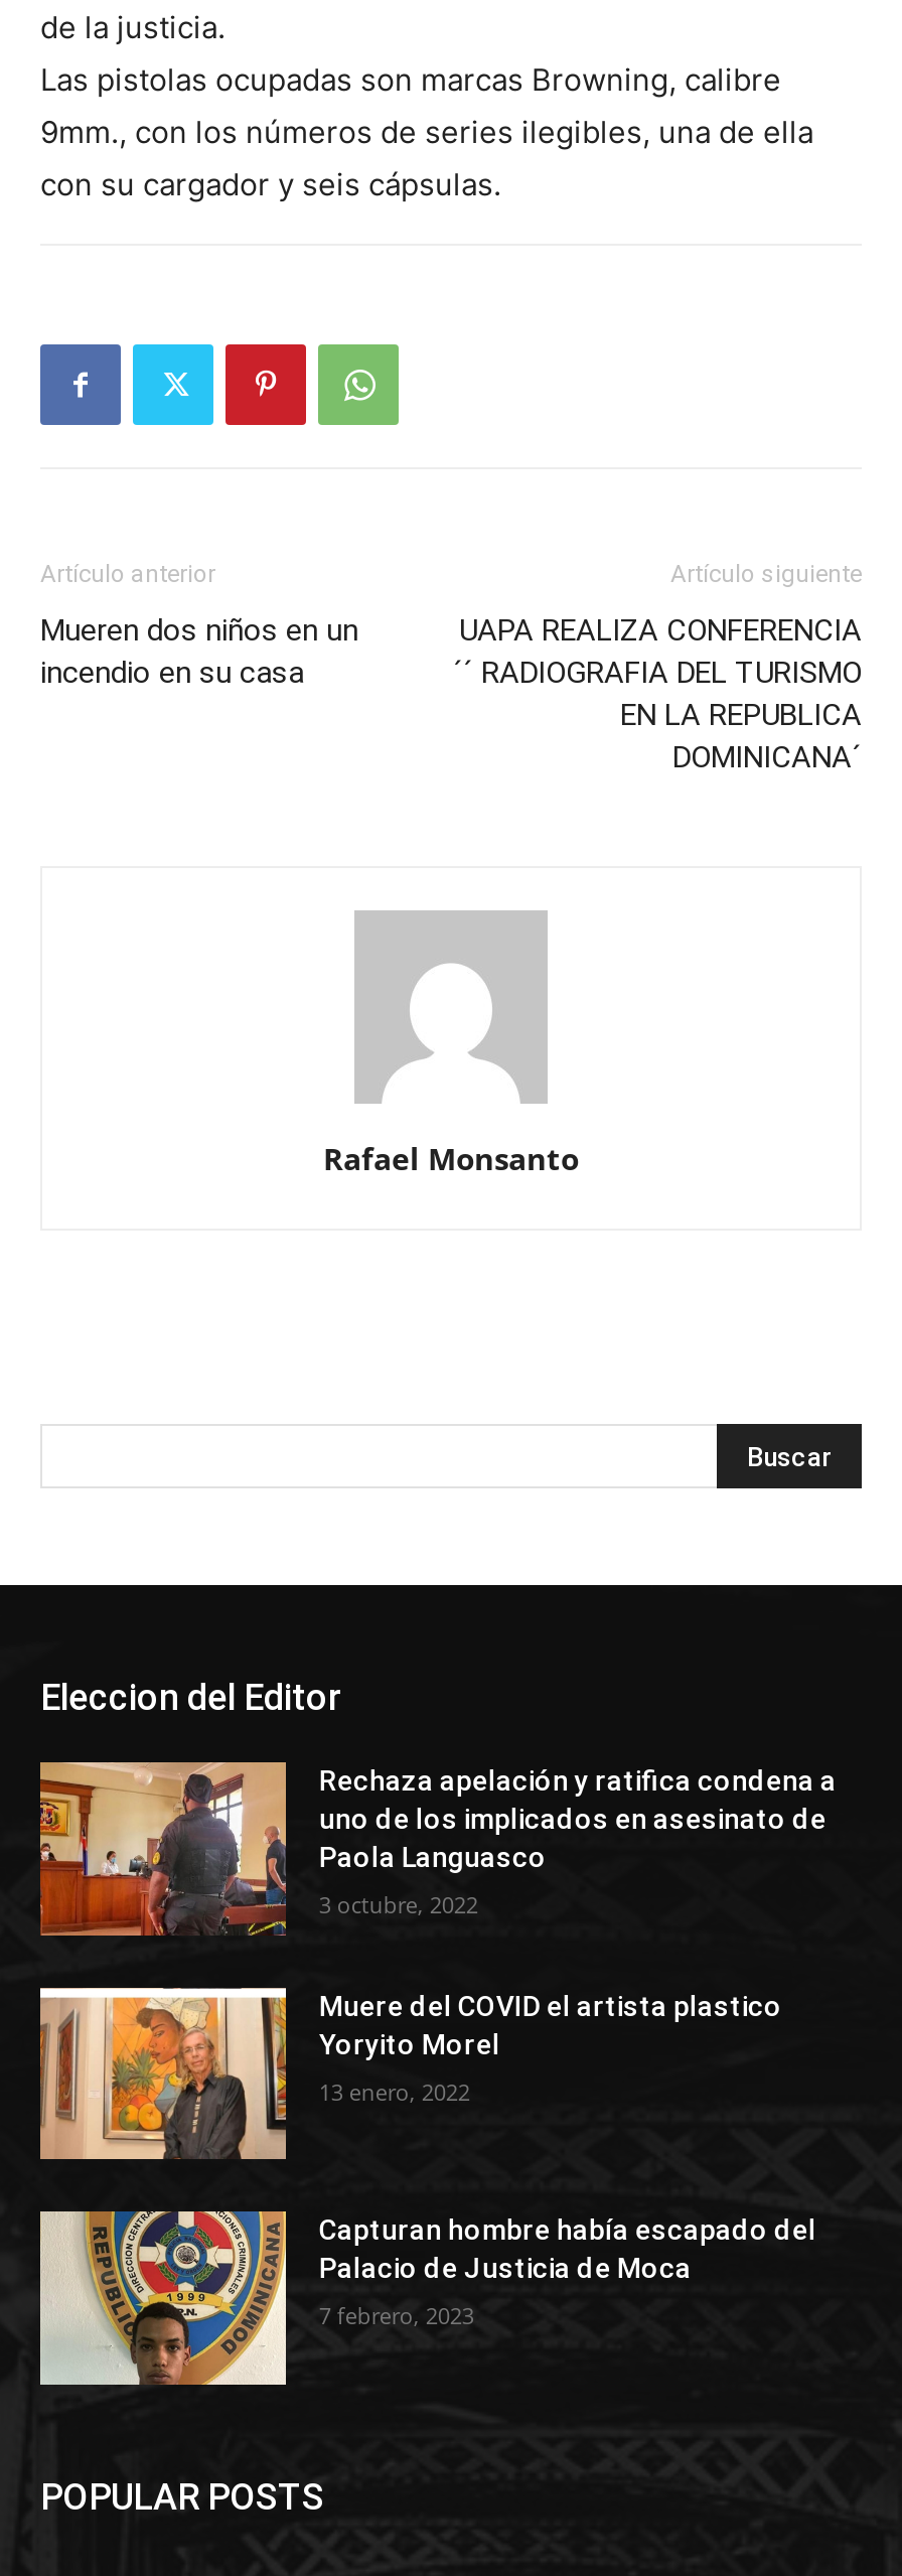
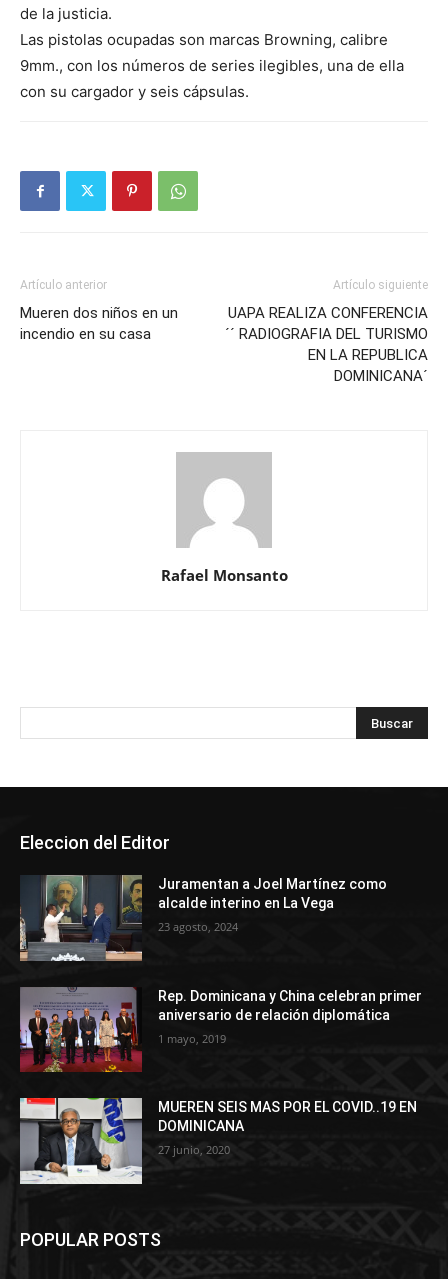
[38,1760,836,1938] [image] | Rechaza apelación y ratifica condena a | uno de los implicados en asesinato de | Paola Languasco -> [19,875,387,962] [image] | Juramentan a Joel Martínez como | alcalde interino en La Vega
[319,1889,478,1920] 3 octubre, 2022 -> [158,919,238,934] 23 agosto, 2024
[38,1986,782,2161] [image] | Muere del COVID el artista plastico | Yoryito Morel -> [19,987,422,1073] [image] | Rep. Dominicana y China celebran primer | aniversario de relación diplomática
[319,2076,470,2106] 13 enero, 2022 -> [158,1031,226,1046] 1 mayo, 2019
[40,2209,816,2387] [image] | Capturan hombre había escapado del | Palacio de Justicia de Moca -> [20,1097,417,1185] [image] | MUEREN SEIS MAS POR EL COVID..19 EN | DOMINICANA
[319,2301,474,2331] 7 febrero, 2023 -> [158,1142,230,1157] 27 junio, 2020

